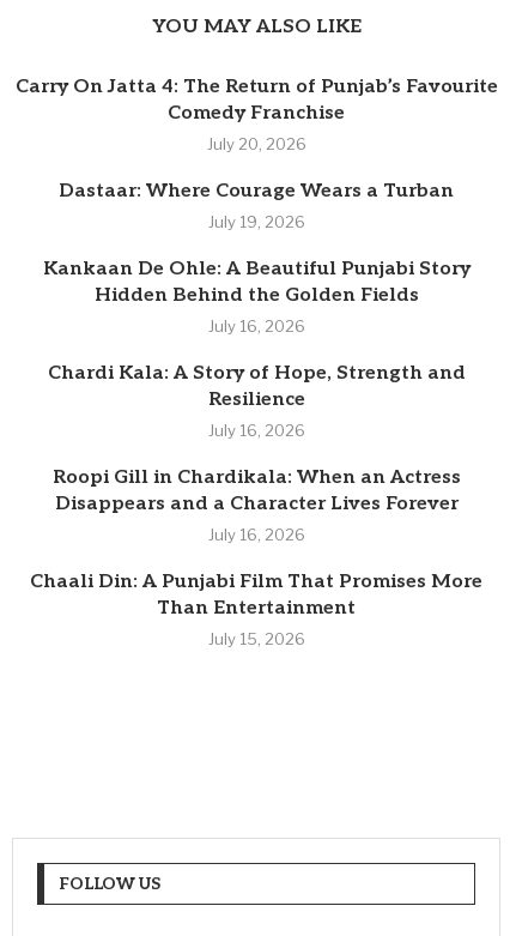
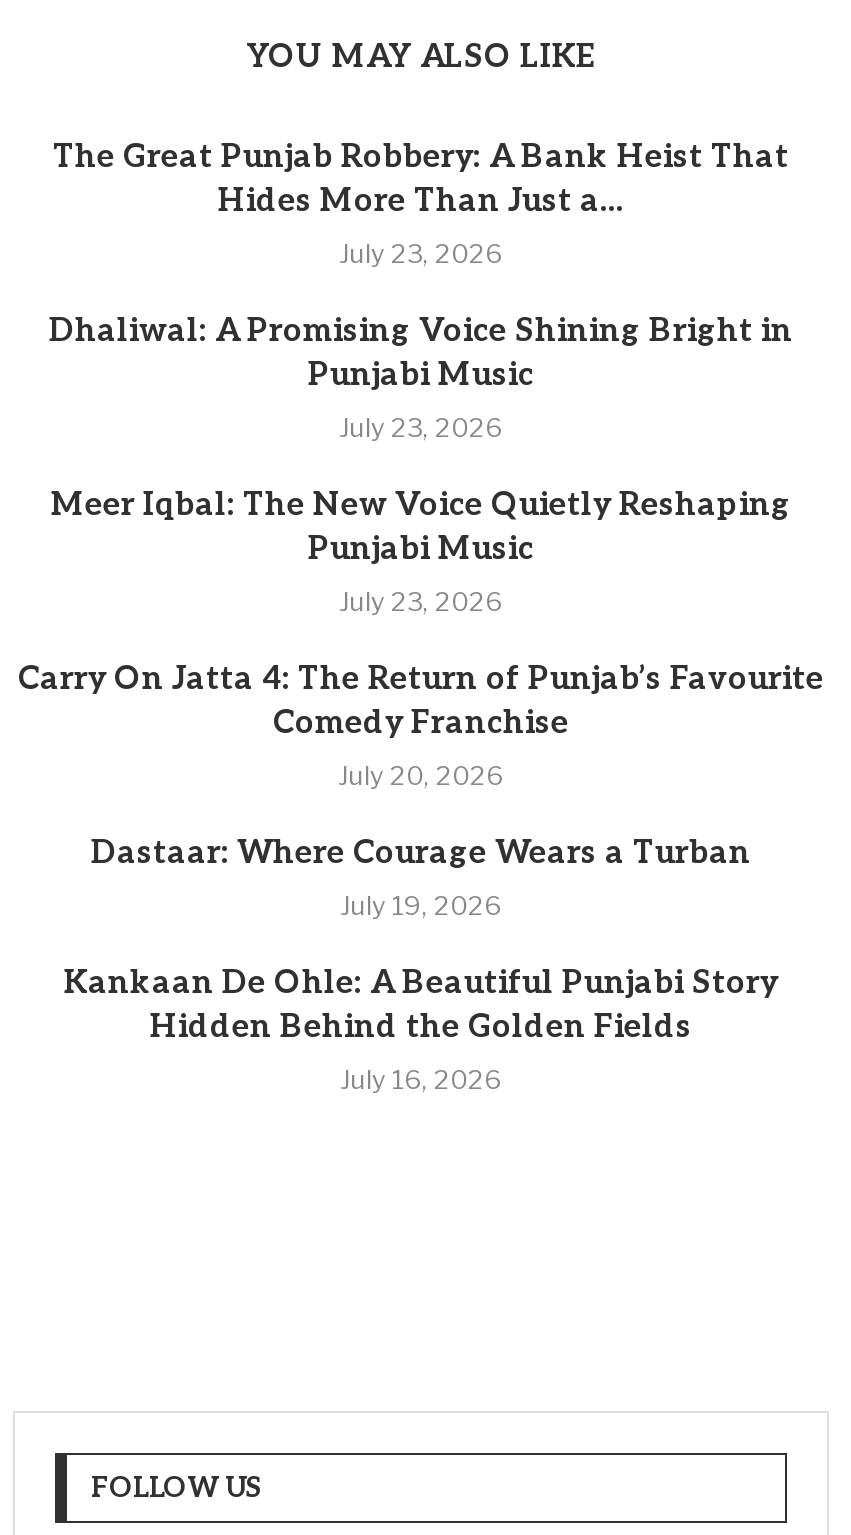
none -> [49,139,793,617] The Great Punjab Robbery: A Bank Heist That | Hides More Than Just a... | July 23, 2026 | Dhaliwal: A Promising Voice Shining Bright in | Punjabi Music | July 23, 2026 | Meer Iqbal: The New Voice Quietly Reshaping | Punjabi Music | July 23, 2026
moved [15,75,497,335] -> [18,661,824,1095]: Carry On Jatta 4: The Return of Punjab’s Favourite | Comedy Franchise | July 20, 2026 | Dastaar: Where Courage Wears a Turban | July 19, 2026 | Kankaan De Ohle: A Beautiful Punjabi Story | Hidden Behind the Golden Fields | July 16, 2026
[30,362,482,648] Chardi Kala: A Story of Hope, Strength and | Resilience | July 16, 2026 | Roopi Gill in Chardikala: When an Actress | Disappears and a Character Lives Forever | July 16, 2026 | Chaali Din: A Punjabi Film That Promises More | Than Entertainment | July 15, 2026 -> none

